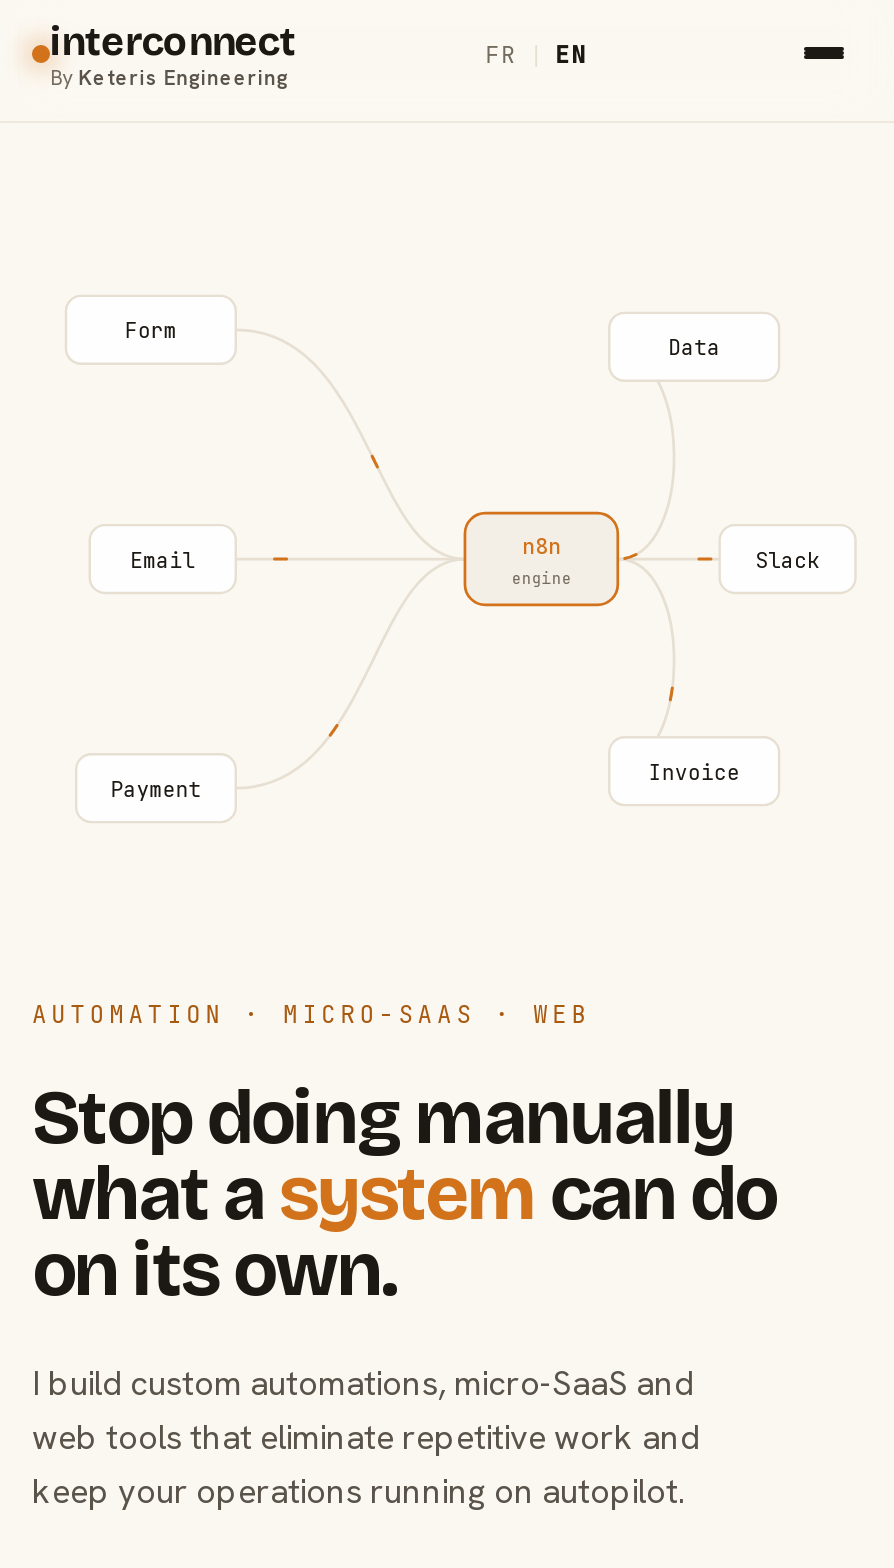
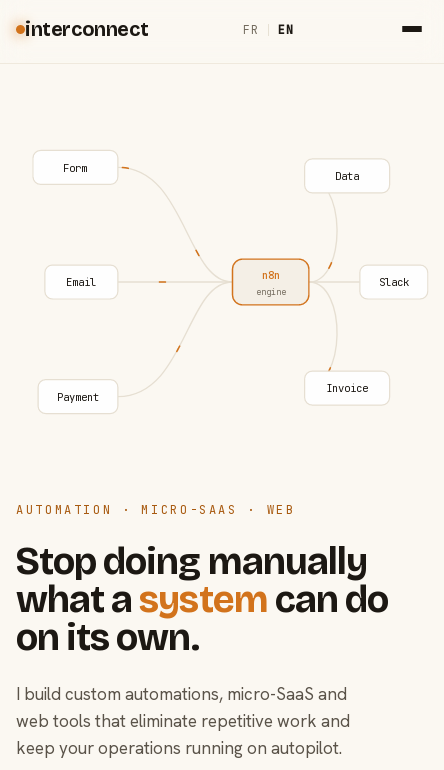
[50,62,289,90] By Keteris Engineering -> none

